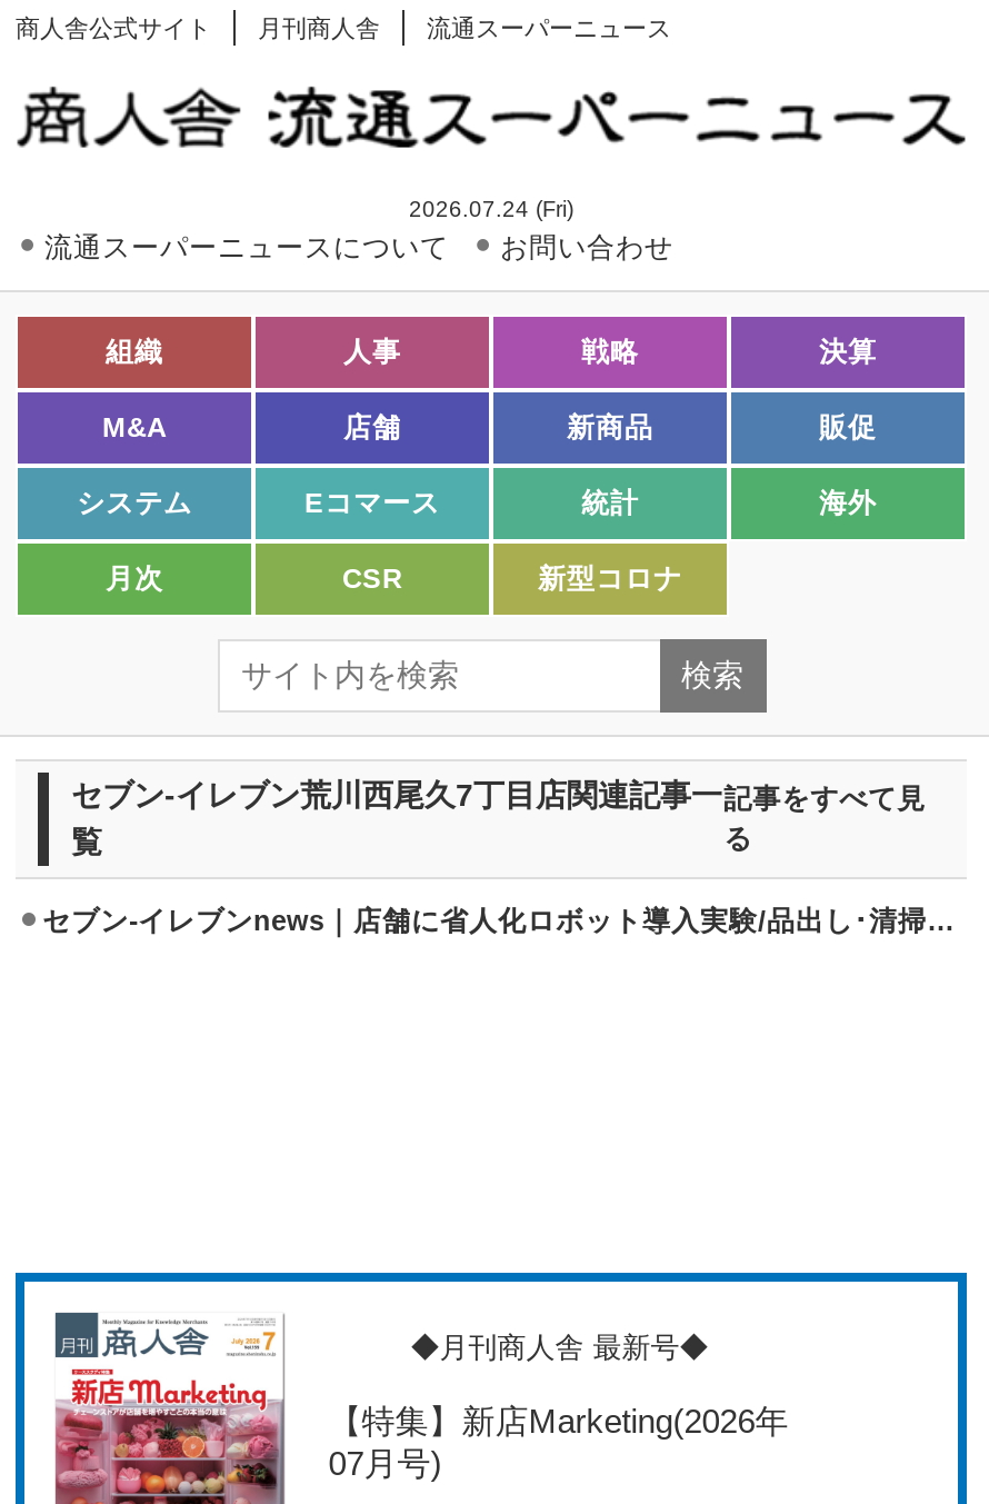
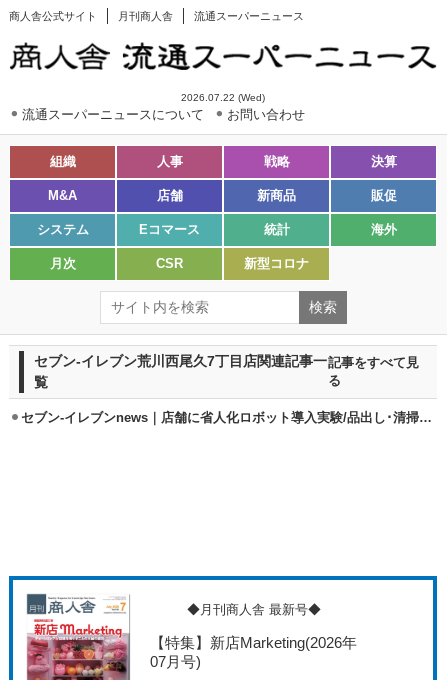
[409,197,573,222] 2026.07.24 (Fri) -> [181,92,265,103] 2026.07.22 (Wed)

